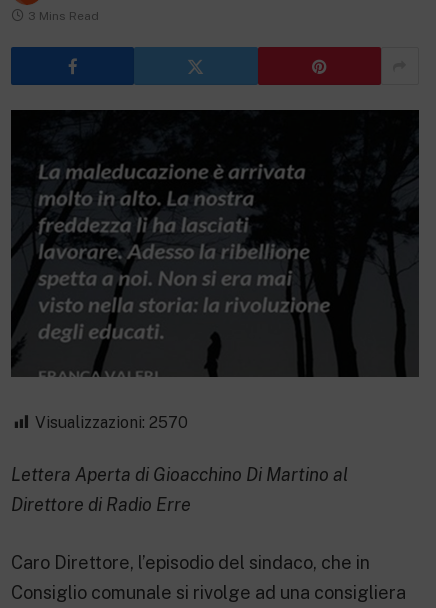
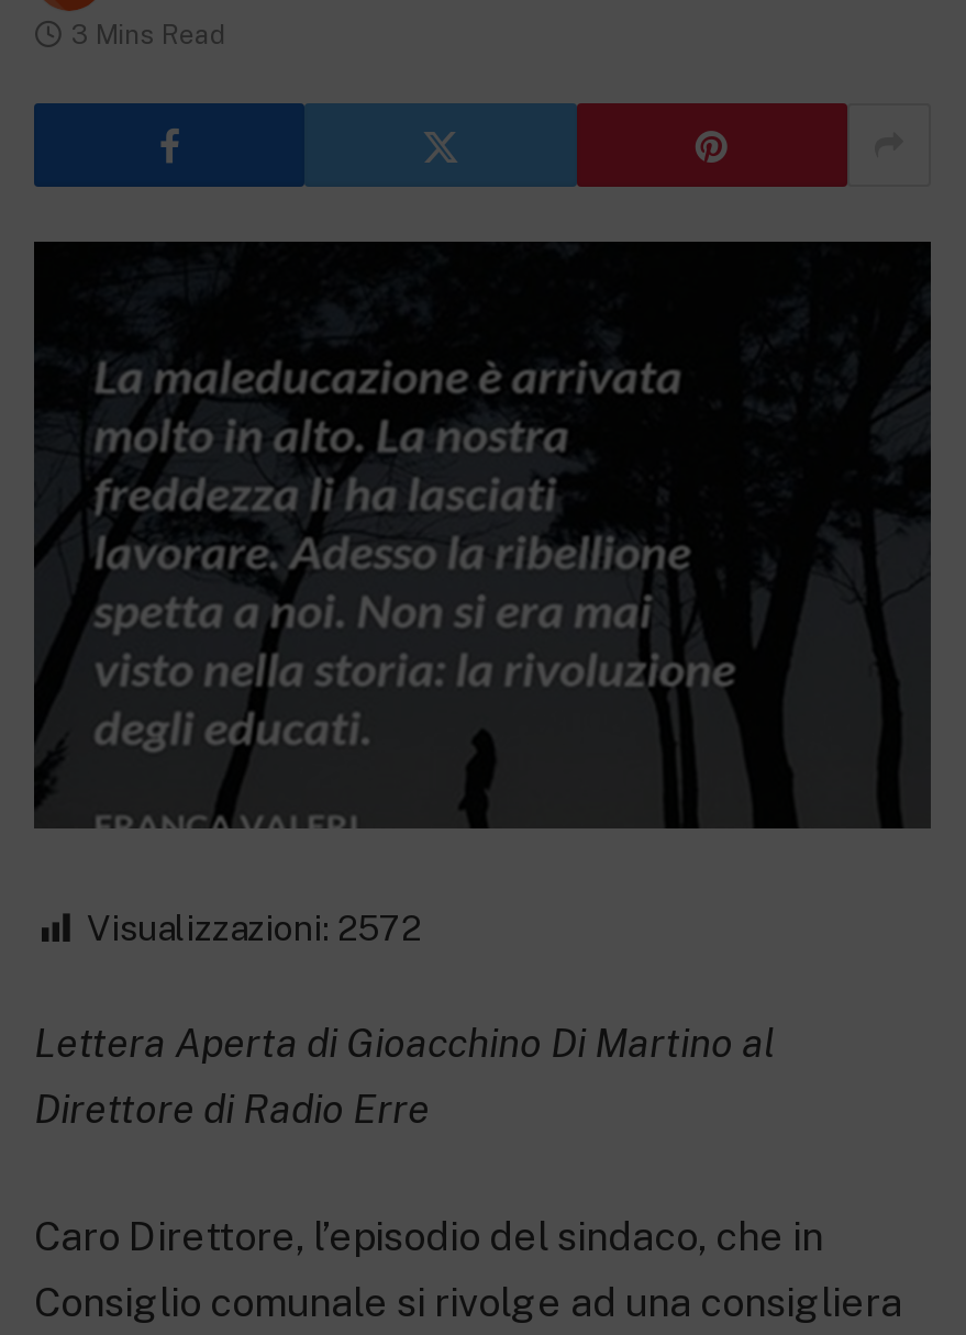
[35,413,188,432] Visualizzazioni: 2570 -> [87,907,421,948] Visualizzazioni: 2572

